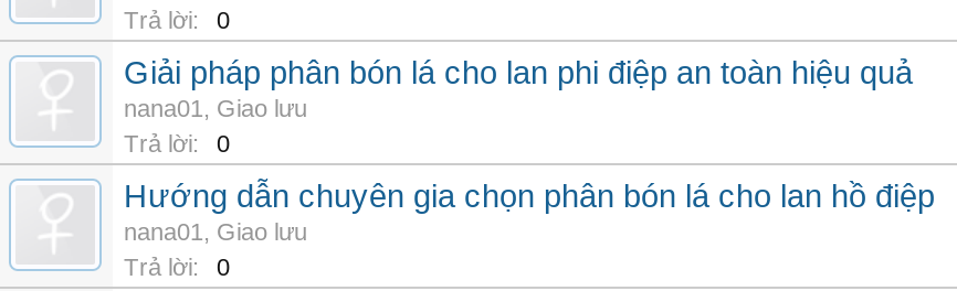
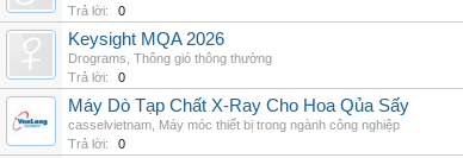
[124,55,913,121] Giải pháp phân bón lá cho lan phi điệp an toàn hiệu quả | nana01, Giao lưu -> [68,30,272,65] Keysight MQA 2026 | Drograms, Thông gió thông thường
none -> [11,100,51,143] [image]
[124,179,935,245] Hướng dẫn chuyên gia chọn phân bón lá cho lan hồ điệp | nana01, Giao lưu -> [68,96,409,132] Máy Dò Tạp Chất X-Ray Cho Hoa Qủa Sấy | casselvietnam, Máy móc thiết bị trong ngành công nghiệp

